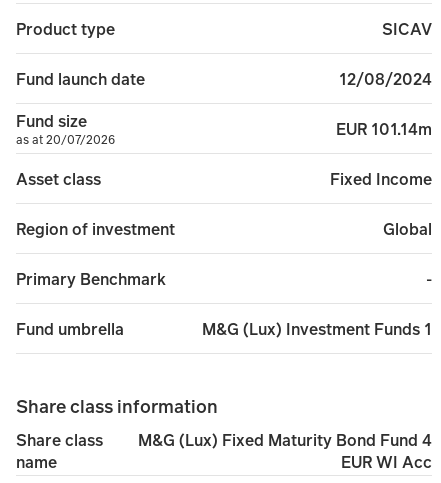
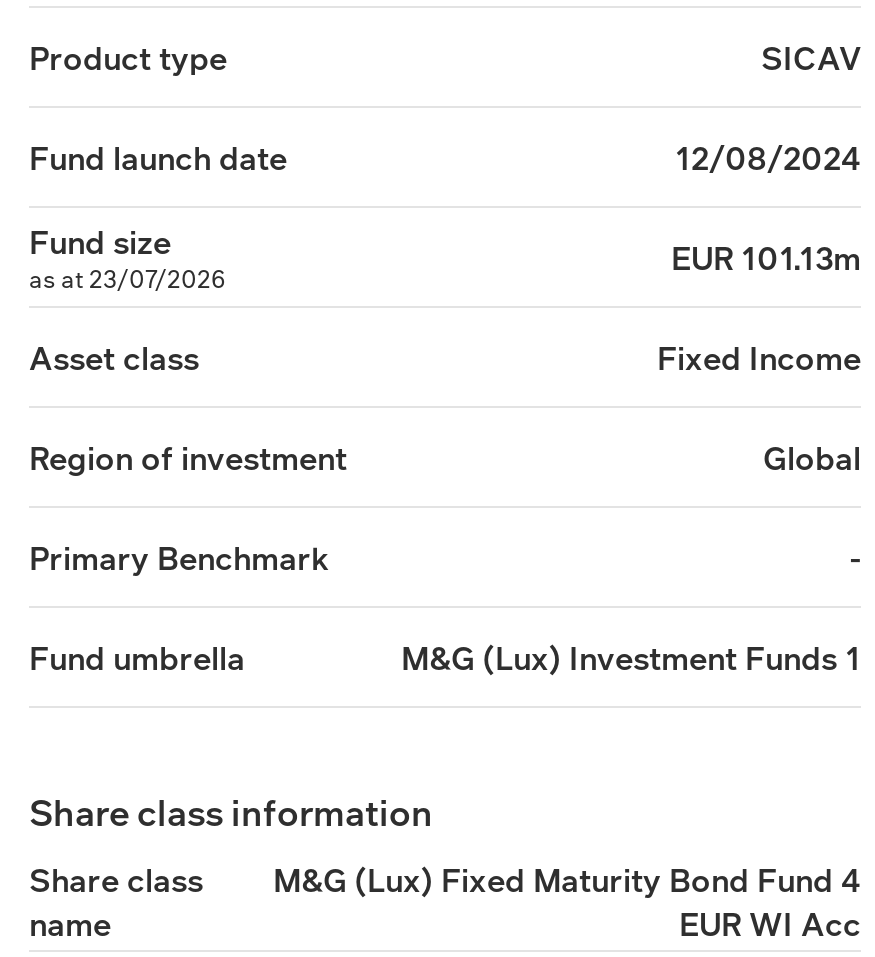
[336,117,432,139] EUR 101.14m -> [671,235,861,279] EUR 101.13m
[16,131,115,148] as at 20/07/2026 -> [29,262,225,296] as at 23/07/2026

